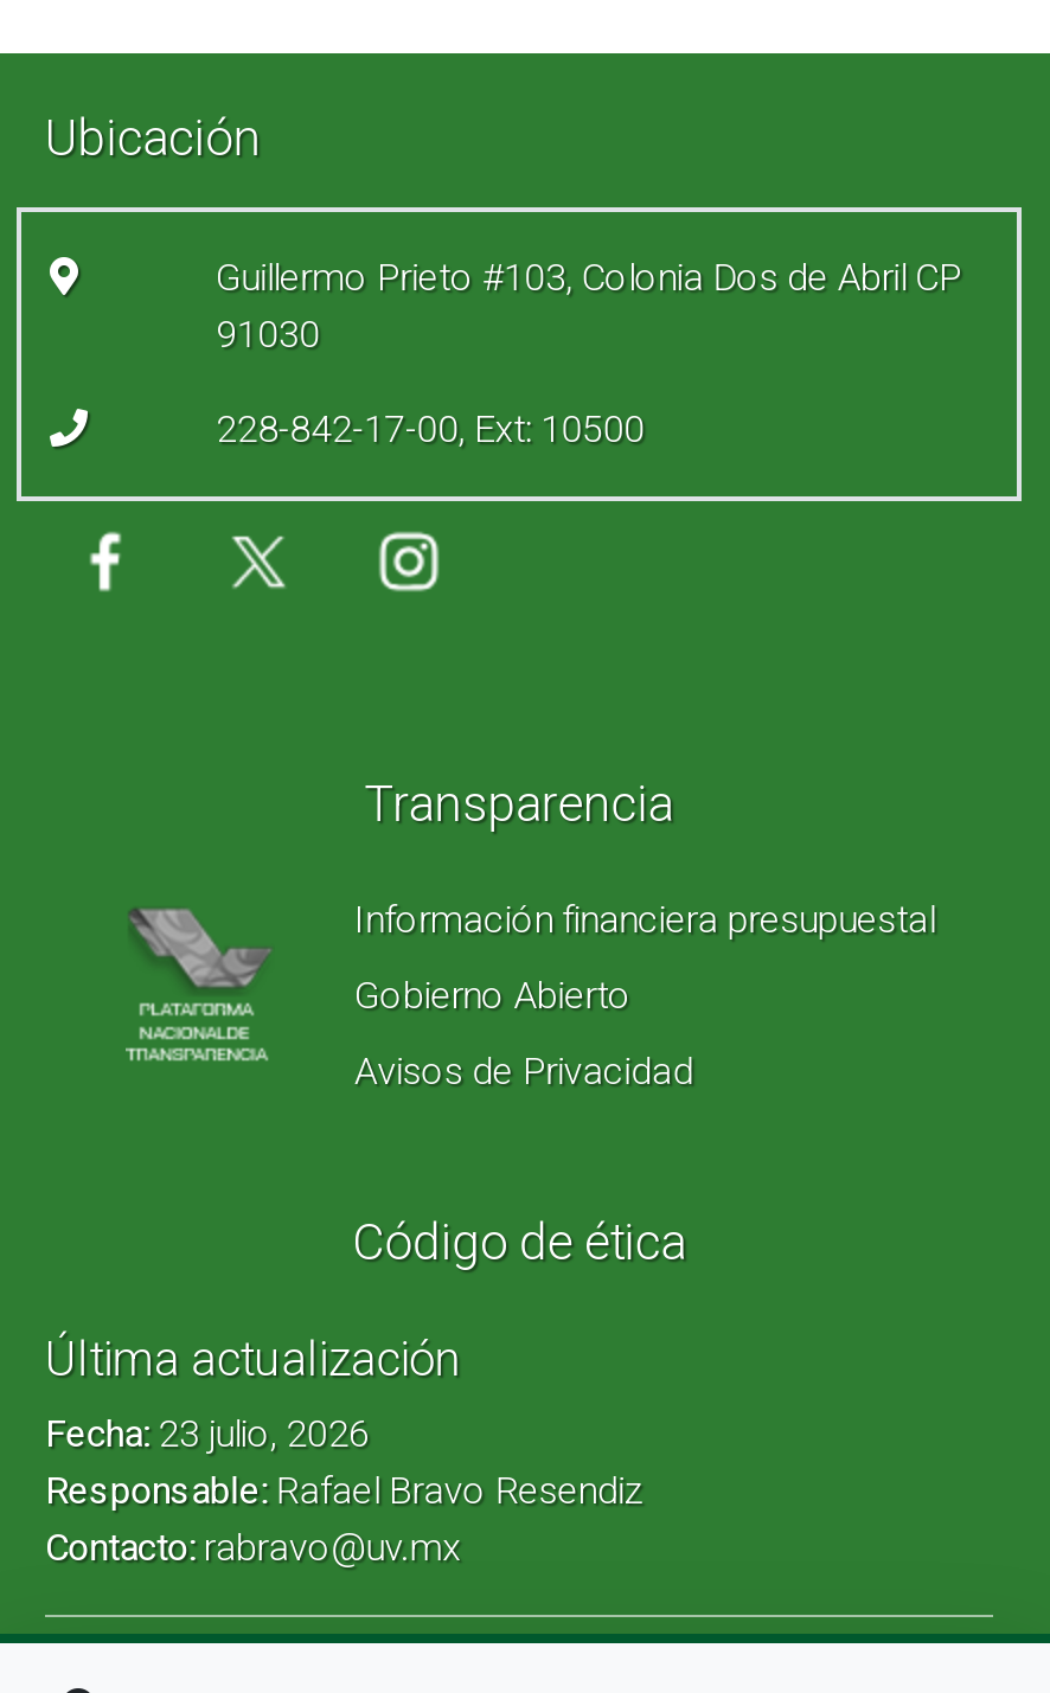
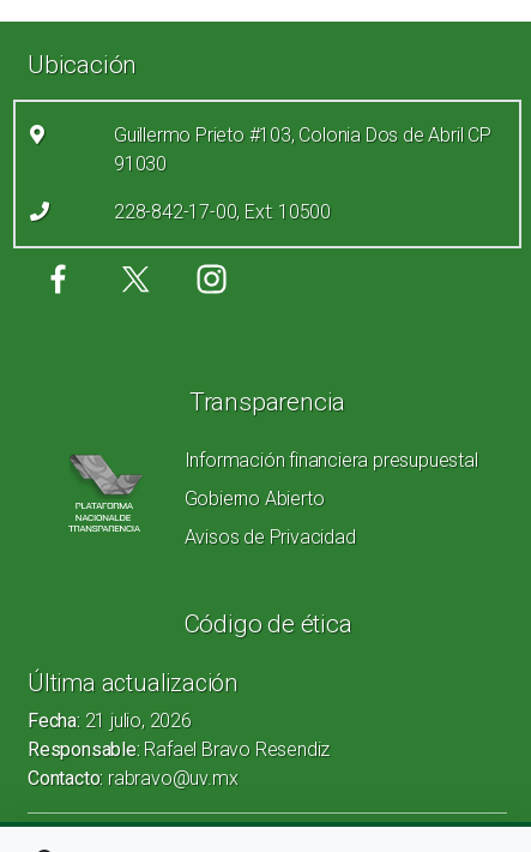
[45,1411,369,1456] Fecha: 23 julio, 2026 -> [28,709,192,732] Fecha: 21 julio, 2026

